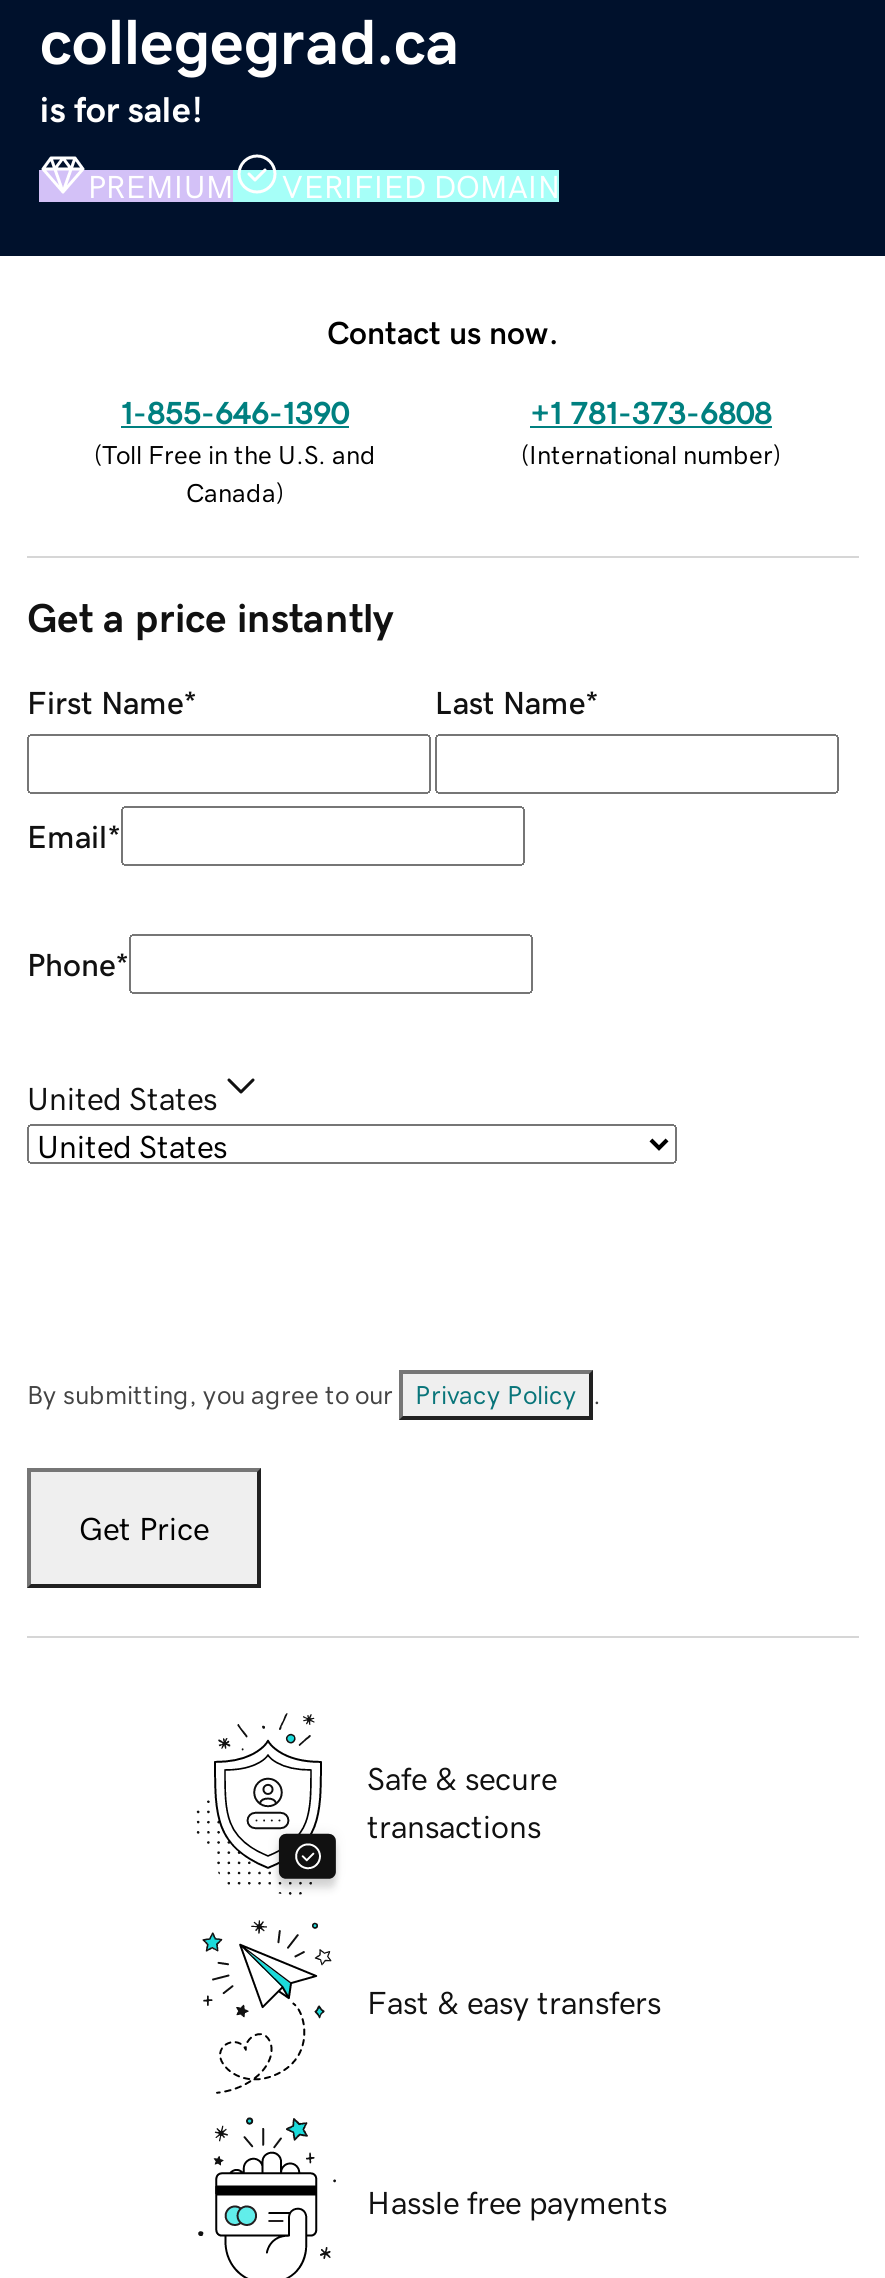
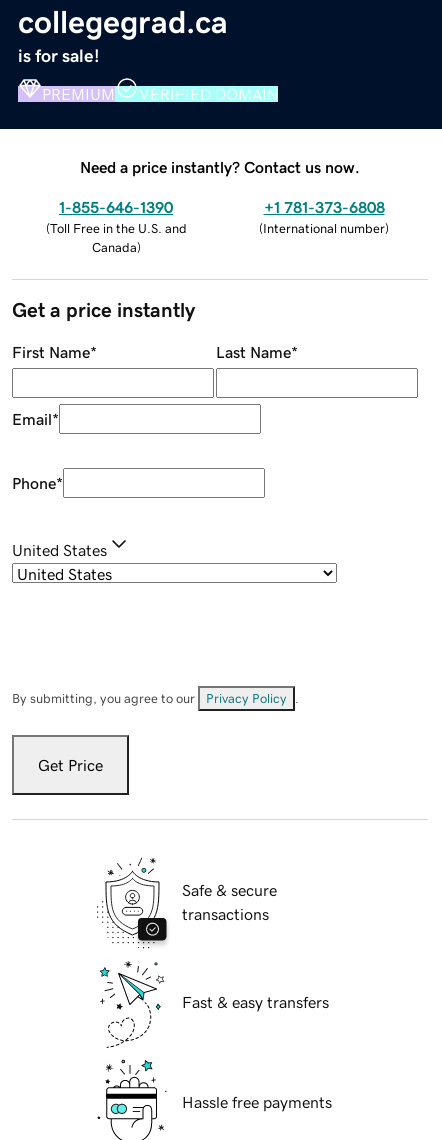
[327,315,559,347] Contact us now. -> [80,159,360,175] Need a price instantly? Contact us now.

